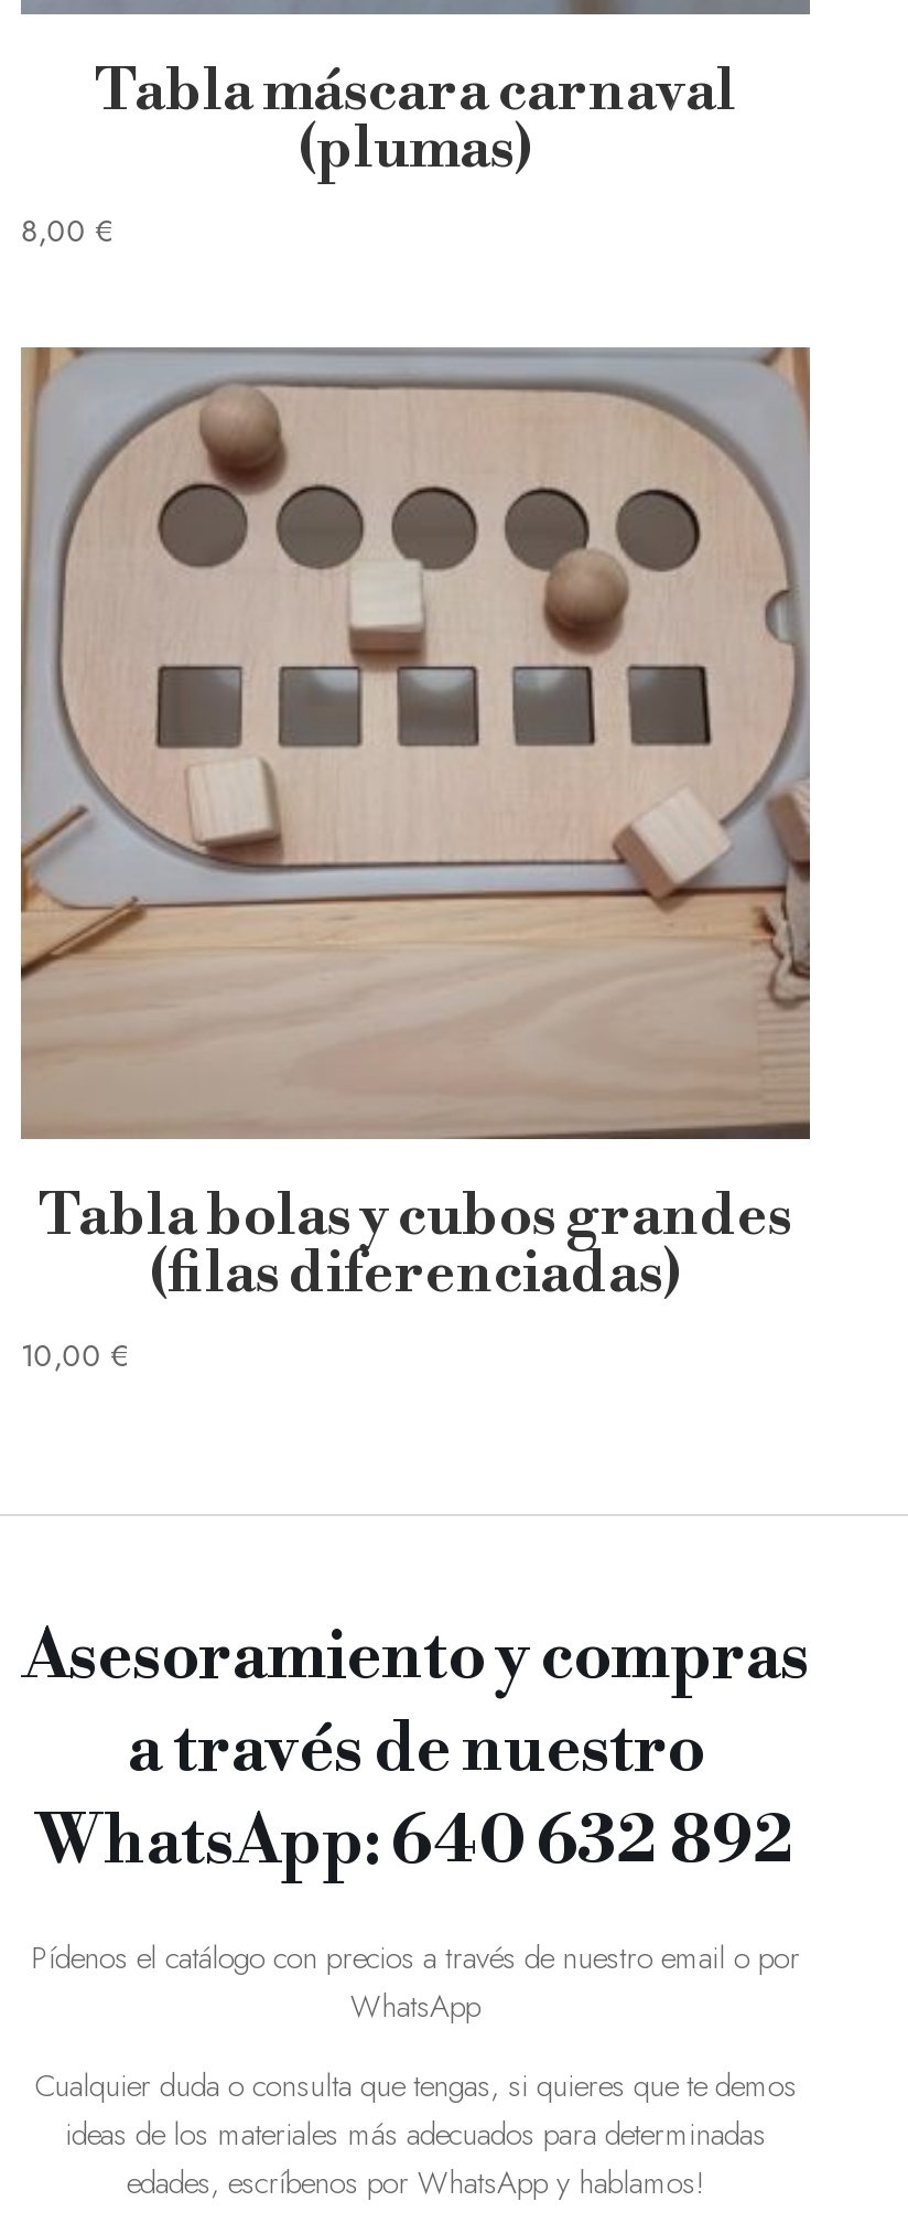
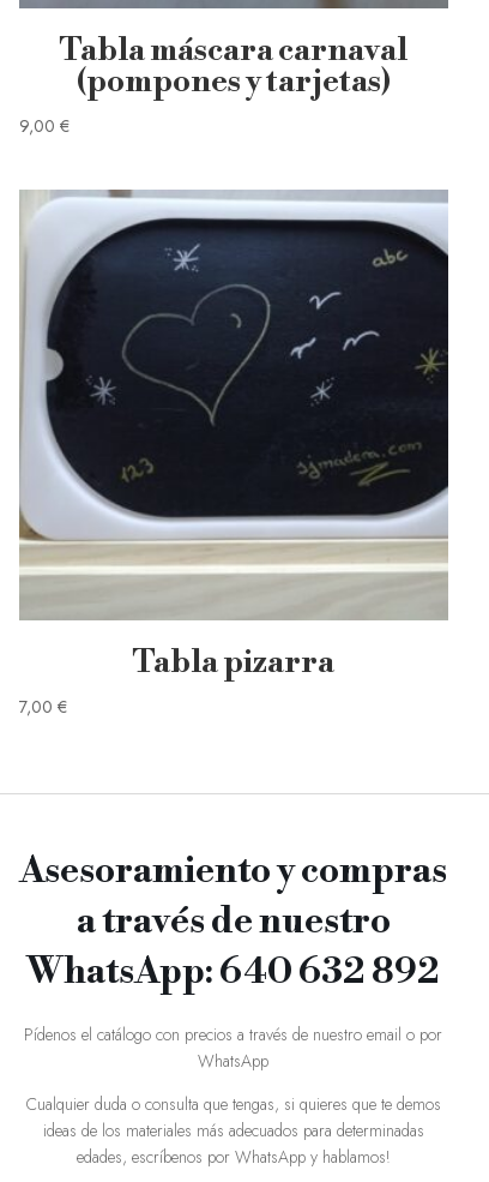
[20,114,532,253] (plumas) | 8,00 € -> [19,63,391,138] (pompones y tarjetas) | 9,00 €
[20,345,812,1377] [image] | Tabla bolas y cubos grandes | (filas diferenciadas) | 10,00 € -> [19,190,448,719] [image] | Tabla pizarra | 7,00 €

